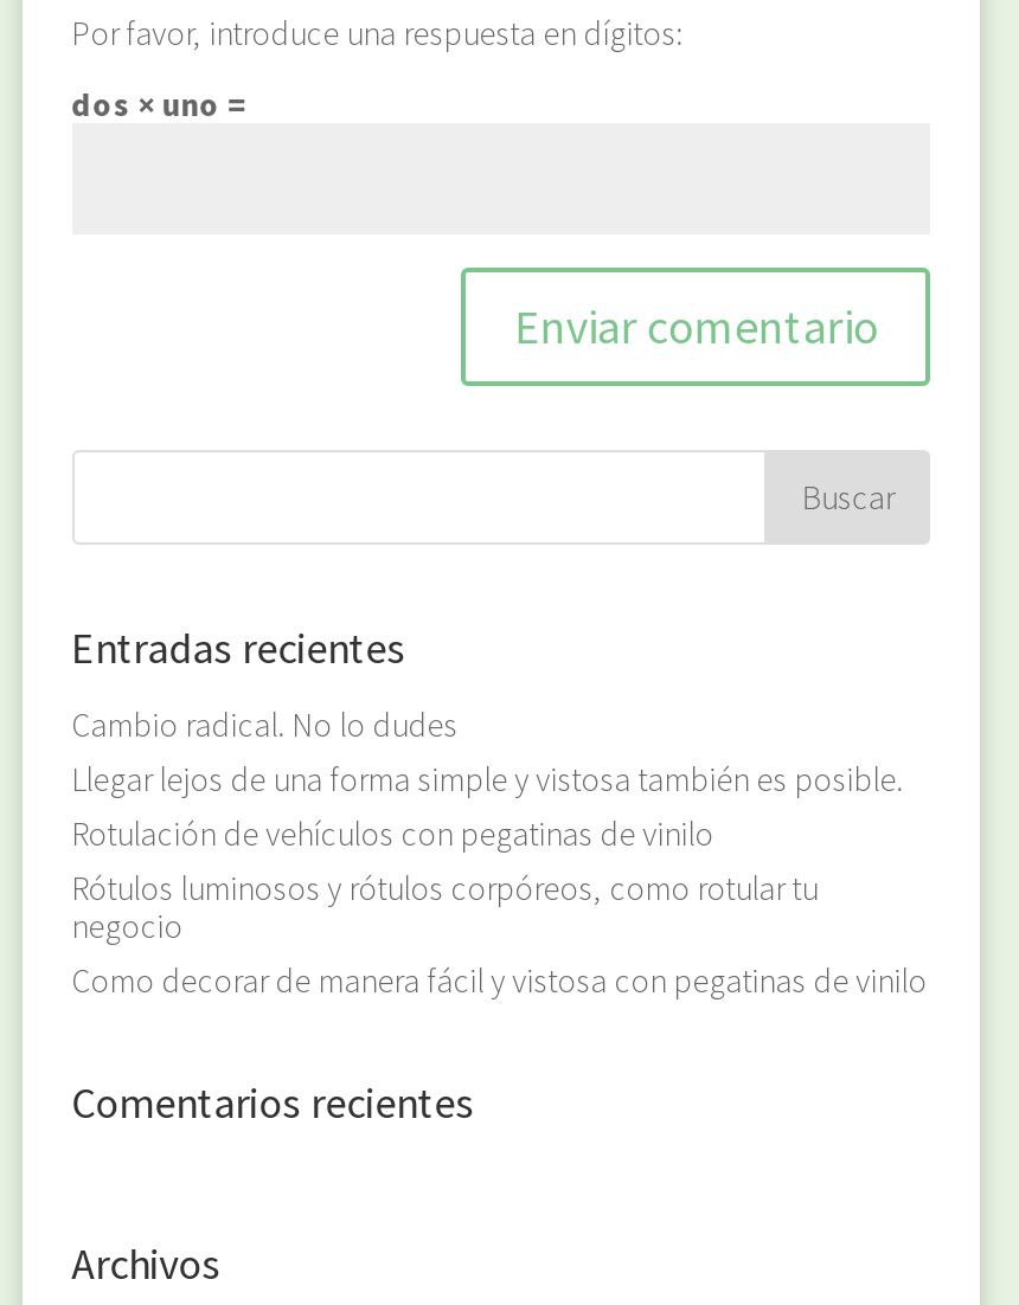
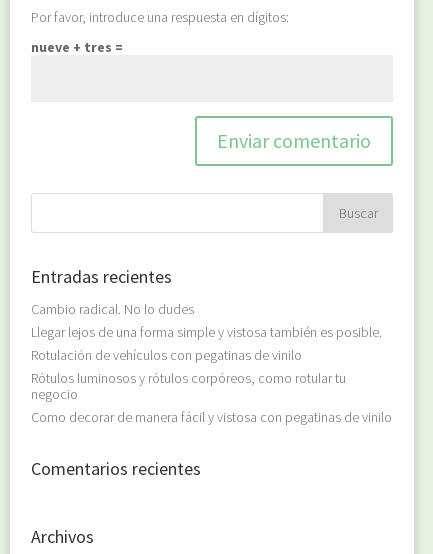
[71,83,247,126] dos × uno = -> [31,38,123,56] nueve + tres =

